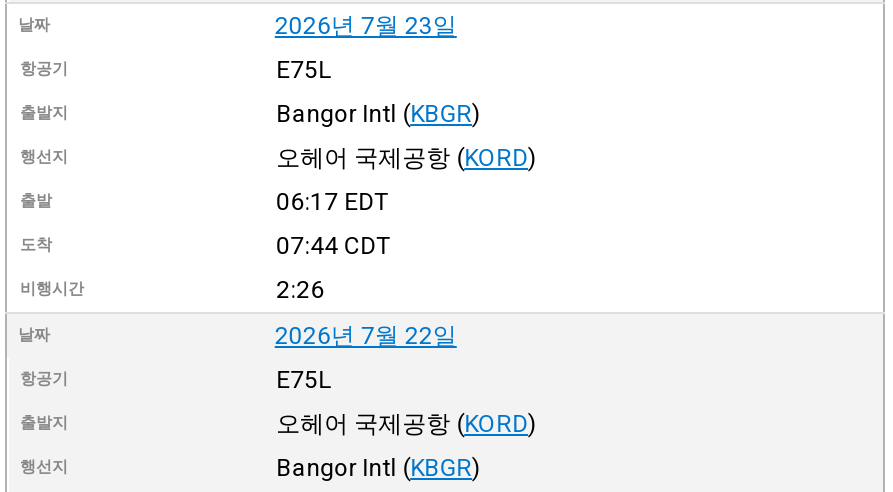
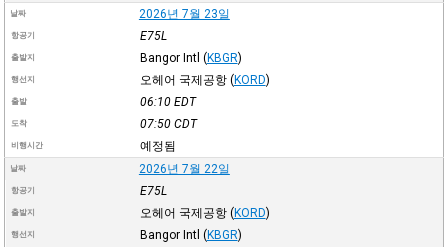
[276,188,388,216] 06:17 EDT -> [140,95,196,109] 06:10 EDT
[276,232,390,260] 07:44 CDT -> [140,117,197,131] 07:50 CDT
[276,276,324,304] 2:26 -> [140,139,176,153] 예정됨

